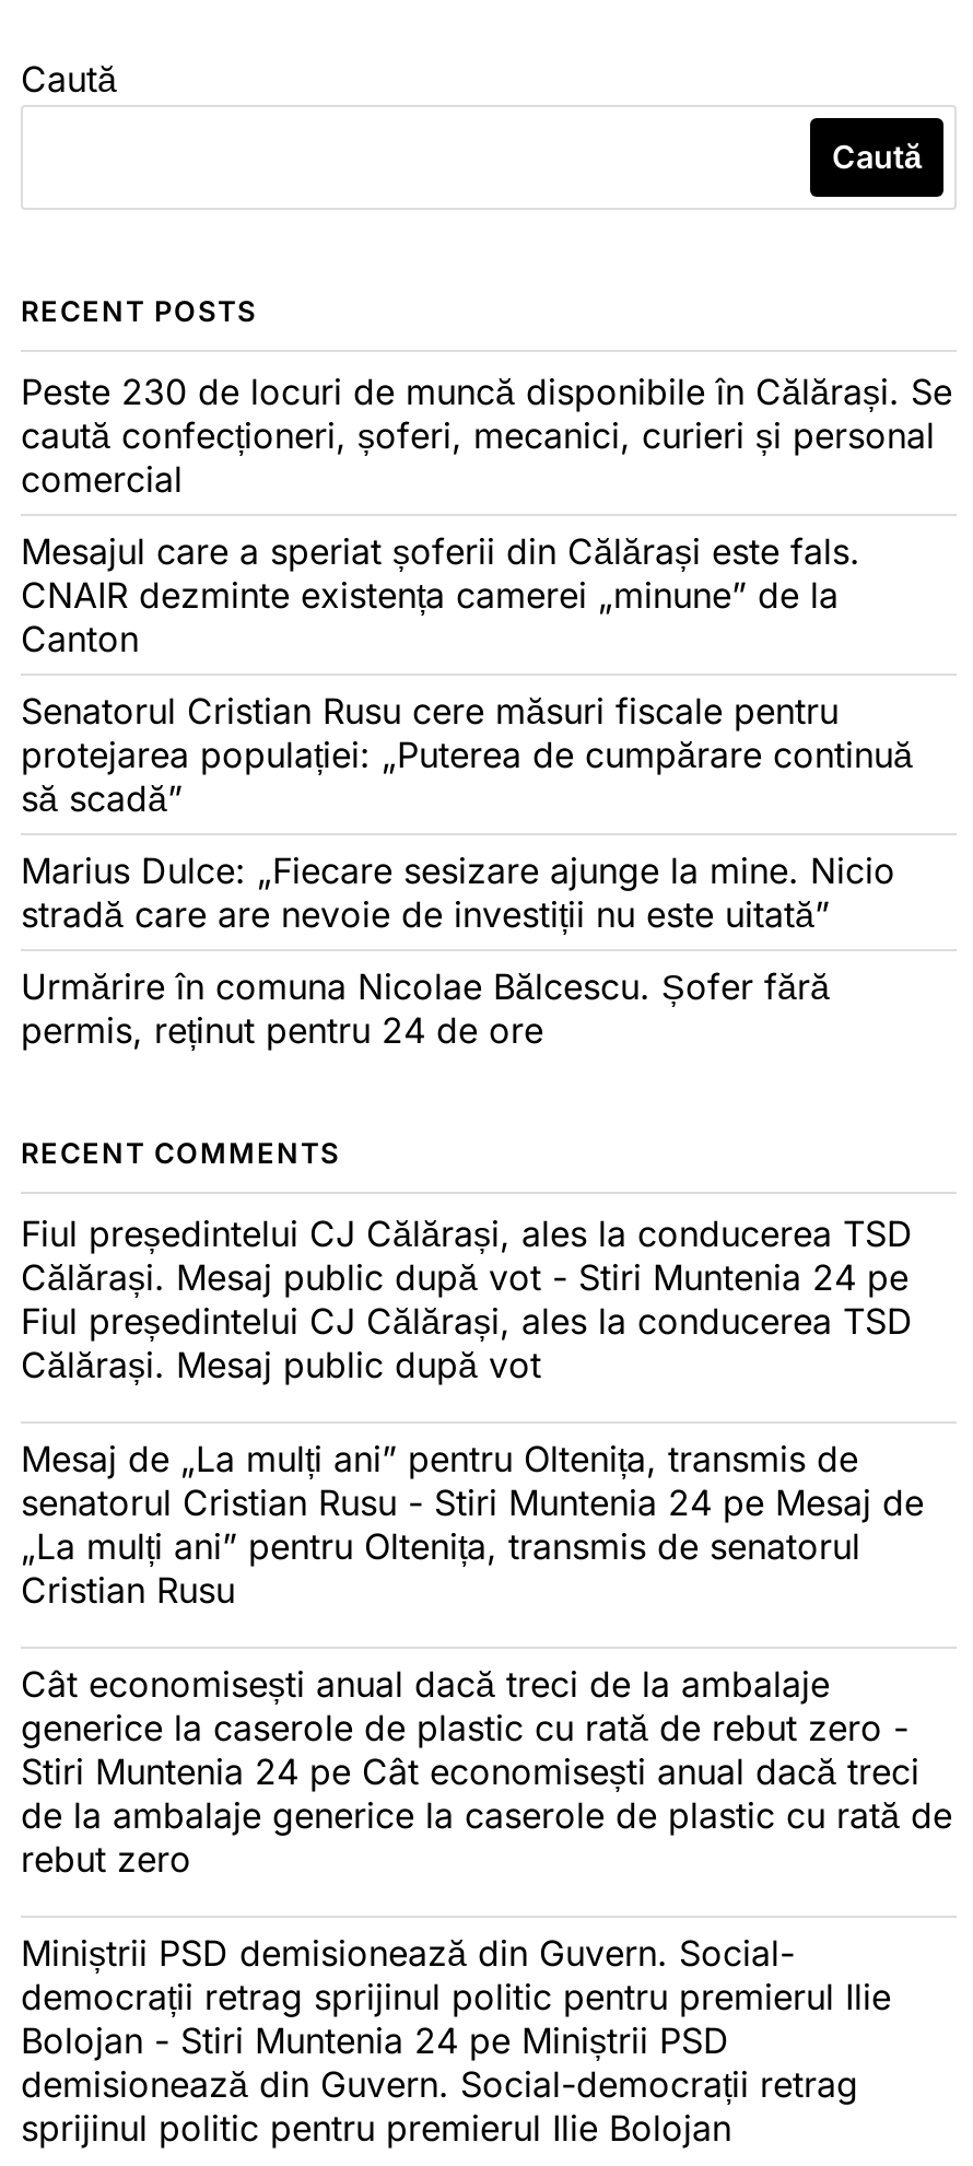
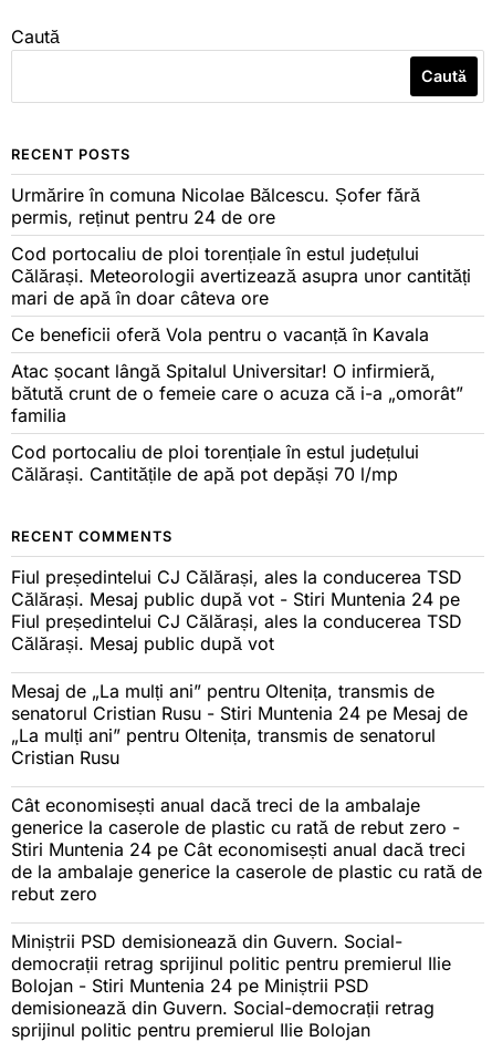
[21,368,952,935] Peste 230 de locuri de muncă disponibile în Călărași. Se | caută confecționeri, șoferi, mecanici, curieri și personal | comercial | Mesajul care a speriat șoferii din Călărași este fals. | CNAIR dezminte existența camerei „minune” de la | Canton | Senatorul Cristian Rusu cere măsuri fiscale pentru | protejarea populației: „Puterea de cumpărare continuă | să scadă” | Marius Dulce: „Fiecare sesizare ajunge la mine. Nicio | stradă care are nevoie de investiții nu este uitată” -> none
moved [21,963,830,1051] -> [11,184,420,228]: Urmărire în comuna Nicolae Bălcescu. Șofer fără | permis, reținut pentru 24 de ore
none -> [11,242,471,485] Cod portocaliu de ploi torențiale în estul județului | Călărași. Meteorologii avertizează asupra unor cantități | mari de apă în doar câteva ore | Ce beneficii oferă Vola pentru o vacanță în Kavala | Atac șocant lângă Spitalul Universitar! O infirmieră, | bătută crunt de o femeie care o acuza că i-a „omorât” | familia | Cod portocaliu de ploi torențiale în estul județului | Călărași. Cantitățile de apă pot depăși 70 l/mp

